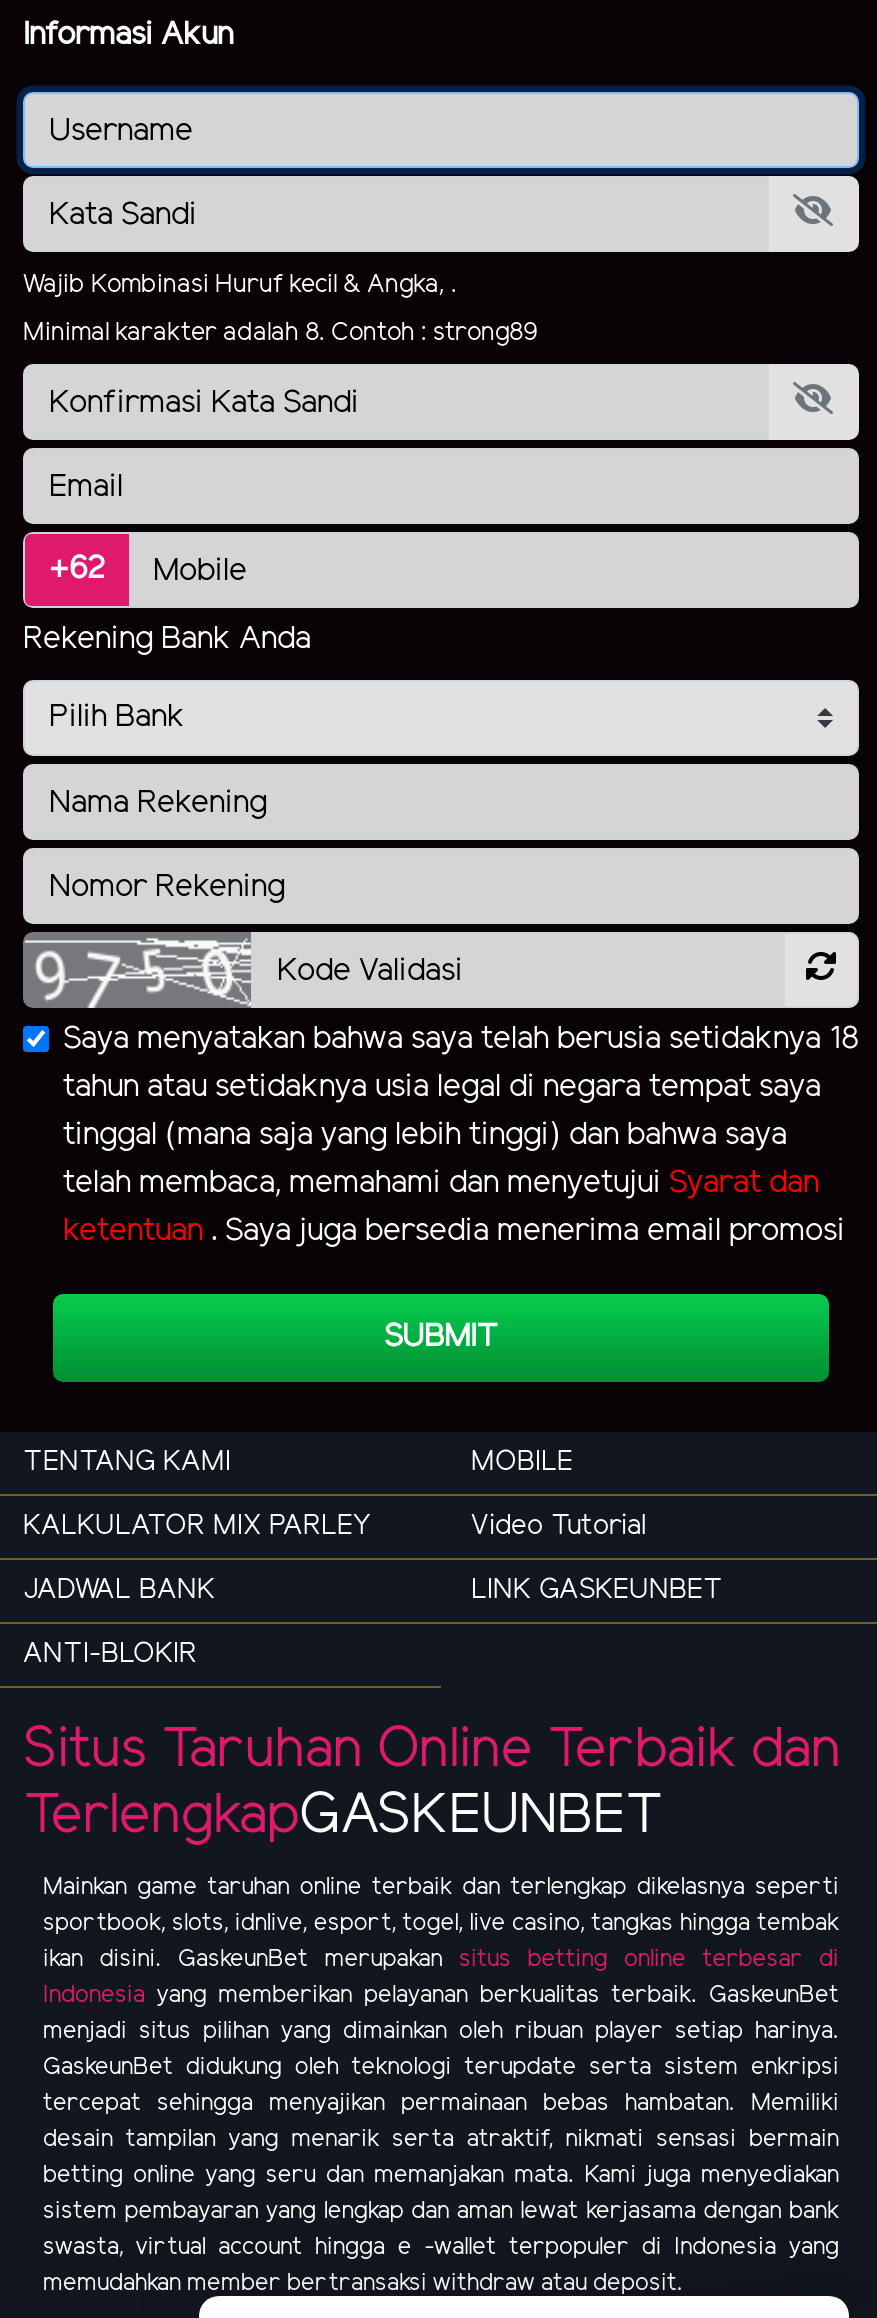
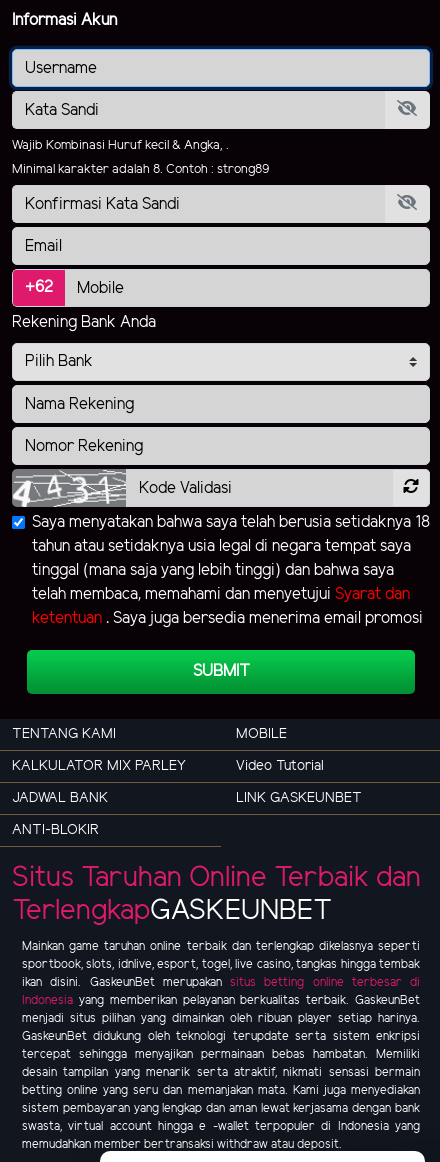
[27,936,251,1008] [image] -> [13,470,126,507] [image]

